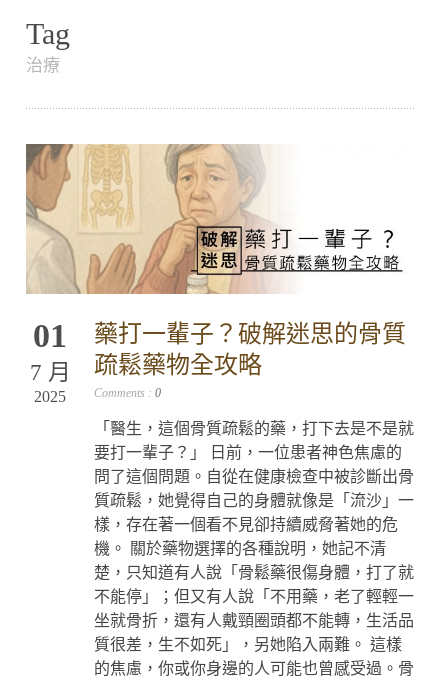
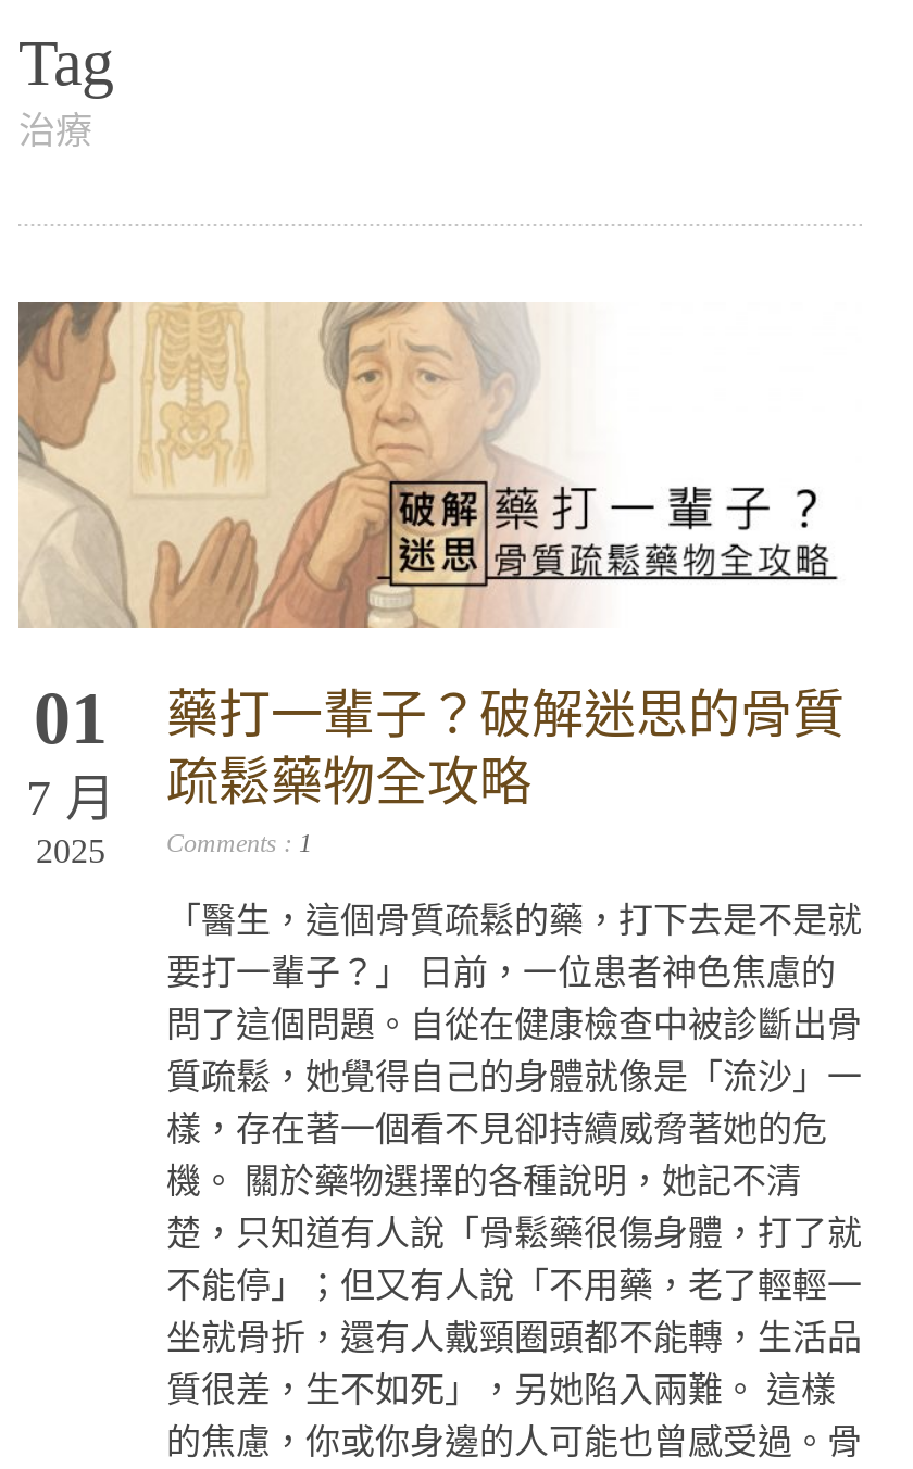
[34,386,161,405] 2025 Comments : 0 -> [36,828,312,870] 2025 Comments : 1

